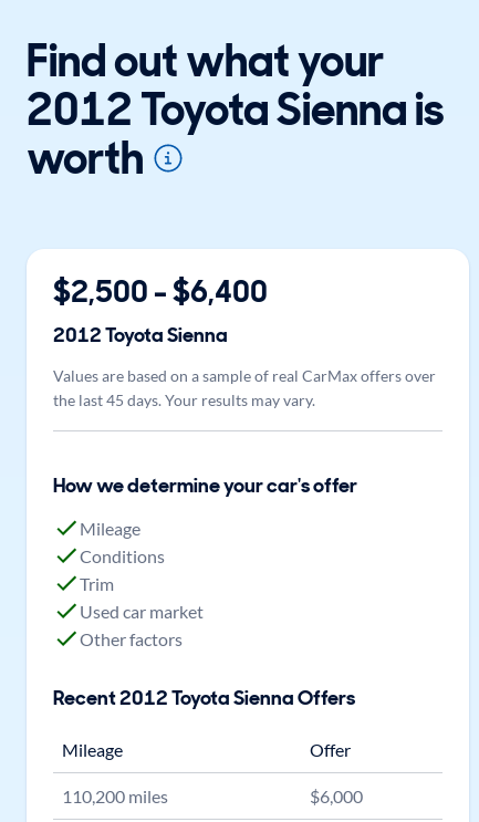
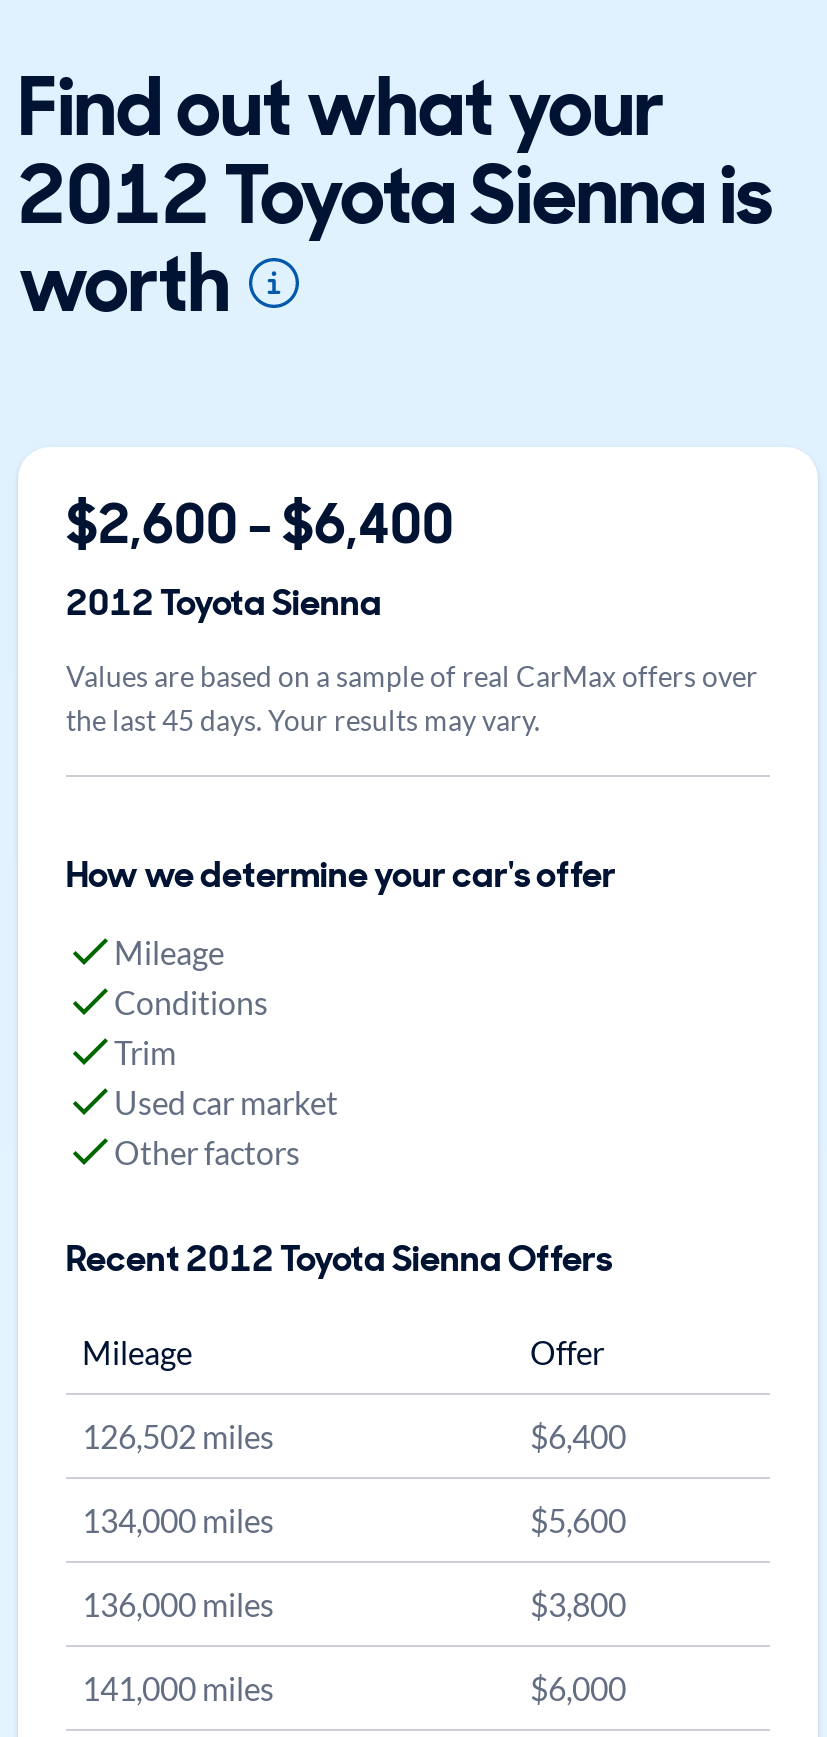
[53,272,268,311] $2,500 - $6,400 -> [66,489,454,559] $2,600 - $6,400
[62,785,168,807] 110,200 miles -> [82,1417,626,1707] 126,502 miles | $6,400 | 134,000 miles | $5,600 | 136,000 miles | $3,800 | 141,000 miles

